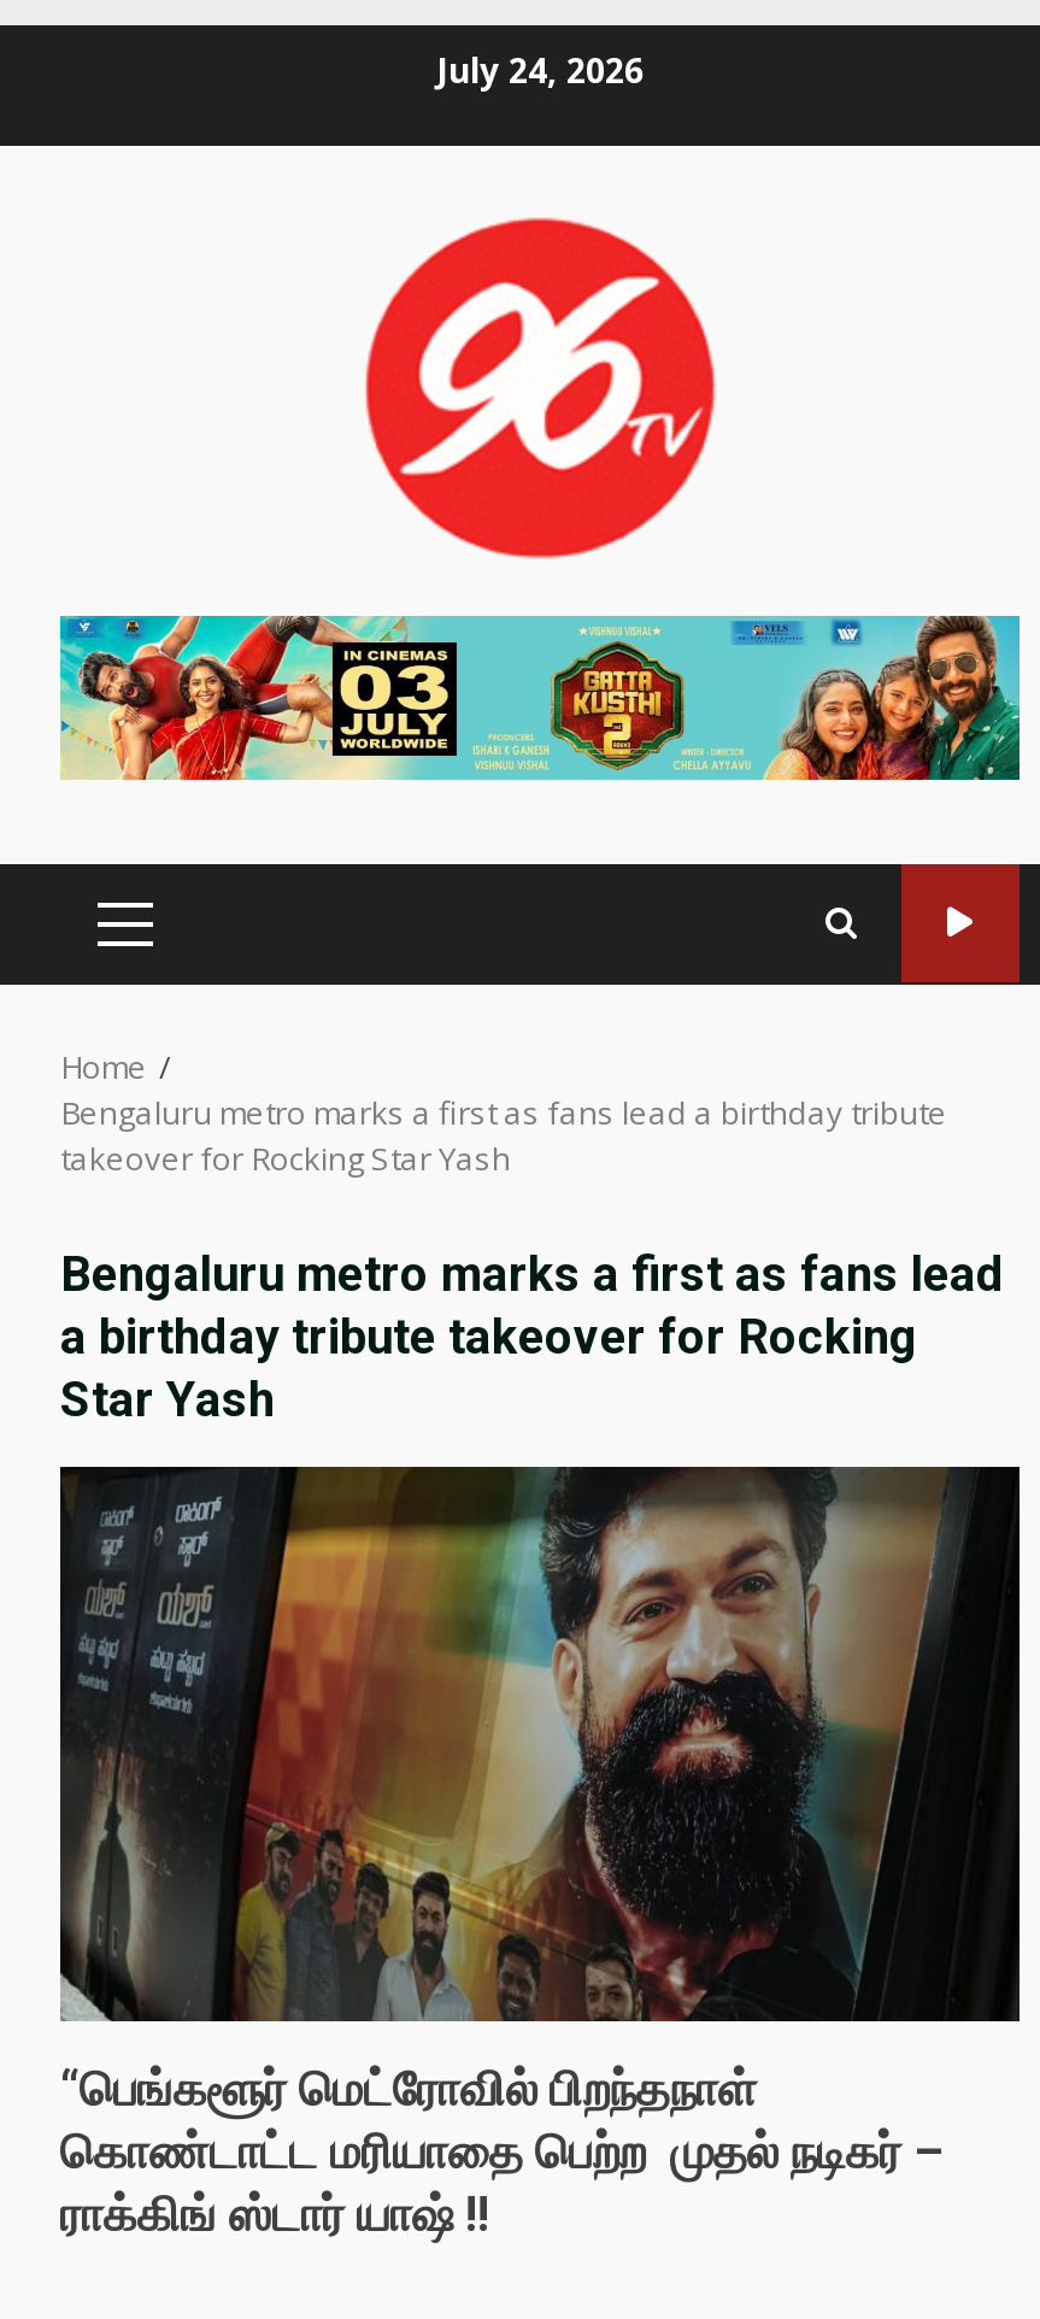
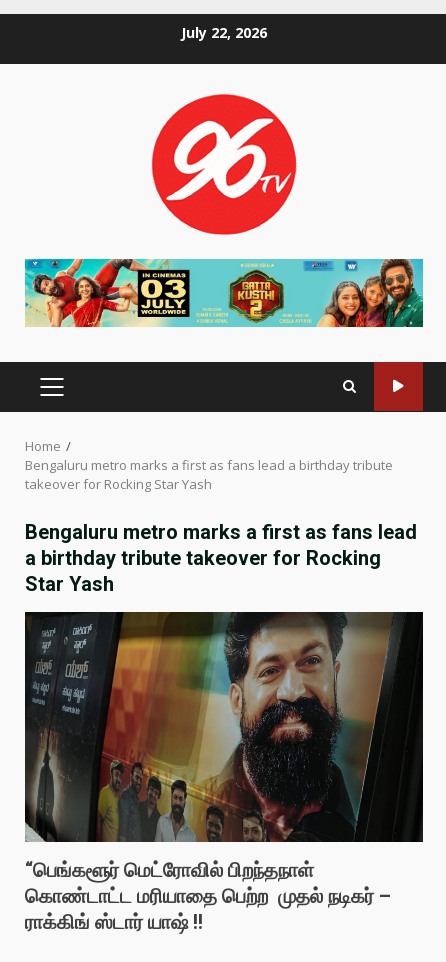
[436,46,644,92] July 24, 2026 -> [181,22,267,41] July 22, 2026

